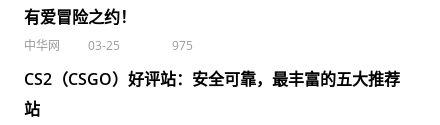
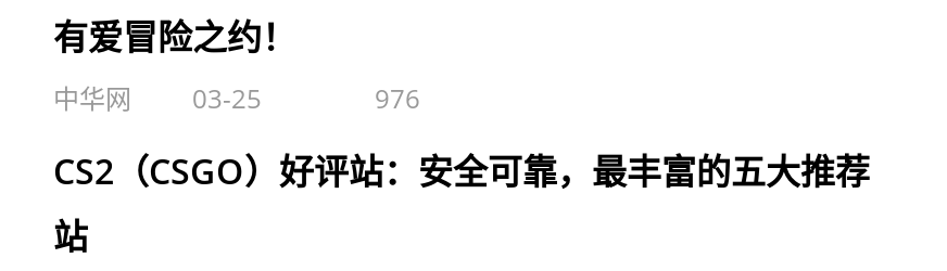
[172,37,193,54] 975 -> [375,80,420,117] 976

